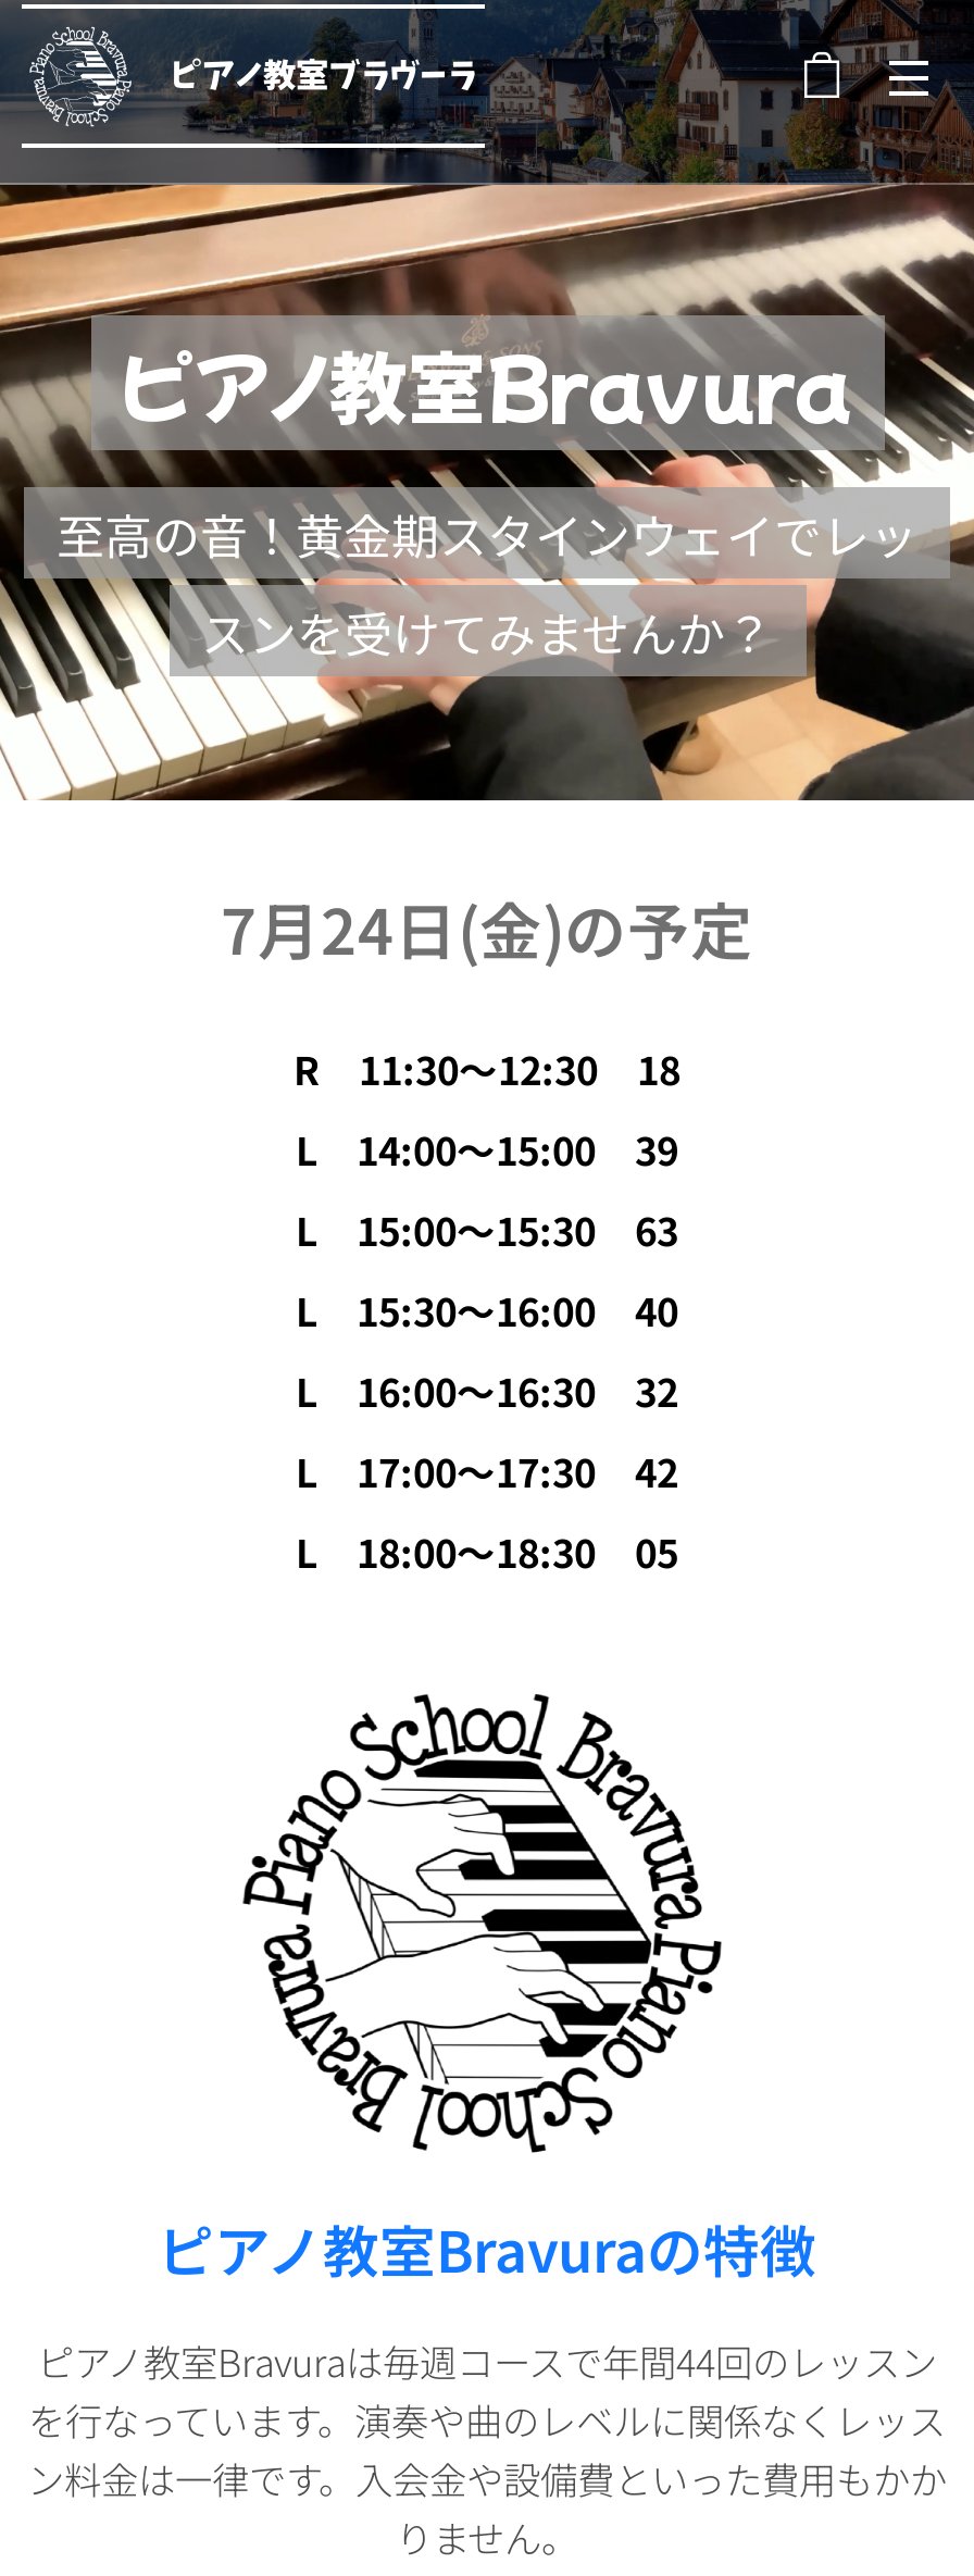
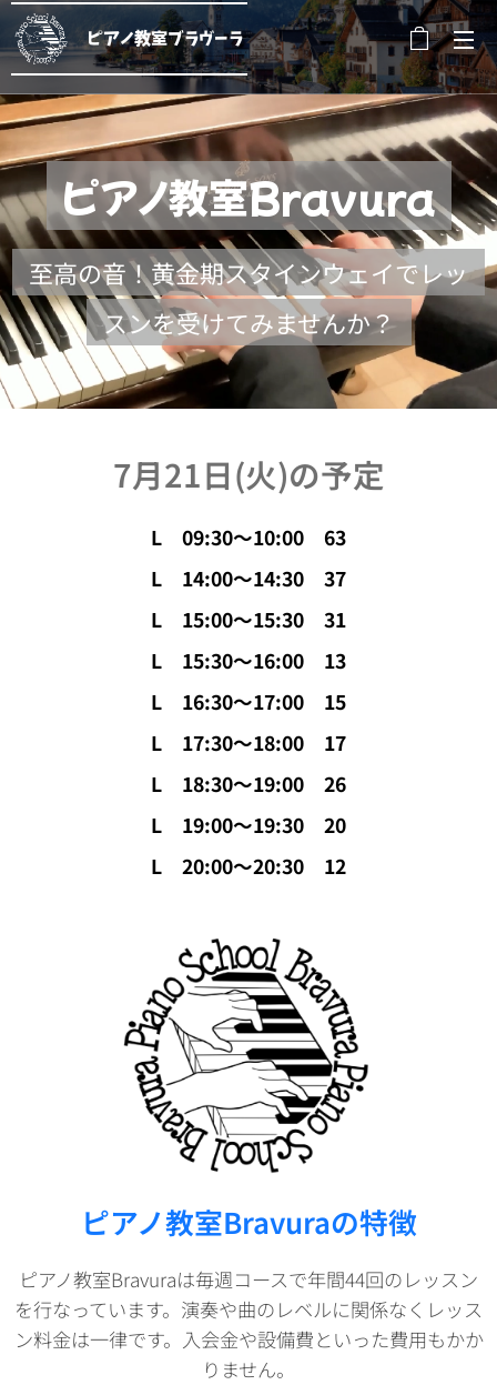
[221,883,753,1579] 7月24日(金)の予定 | R 11:30〜12:30 18 | L 14:00〜15:00 39 | L 15:00〜15:30 63 | L 15:30〜16:00 40 | L 16:00〜16:30 32 | L 17:00〜17:30 42 | L 18:00〜18:30 05 -> [113,451,384,880] 7月21日(火)の予定 | L 09:30〜10:00 63 | L 14:00〜14:30 37 | L 15:00〜15:30 31 | L 15:30〜16:00 13 | L 16:30〜17:00 15 | L 17:30〜18:00 17 | L 18:30〜19:00 26 | L 19:00〜19:30 20 | L 20:00〜20:30 12

